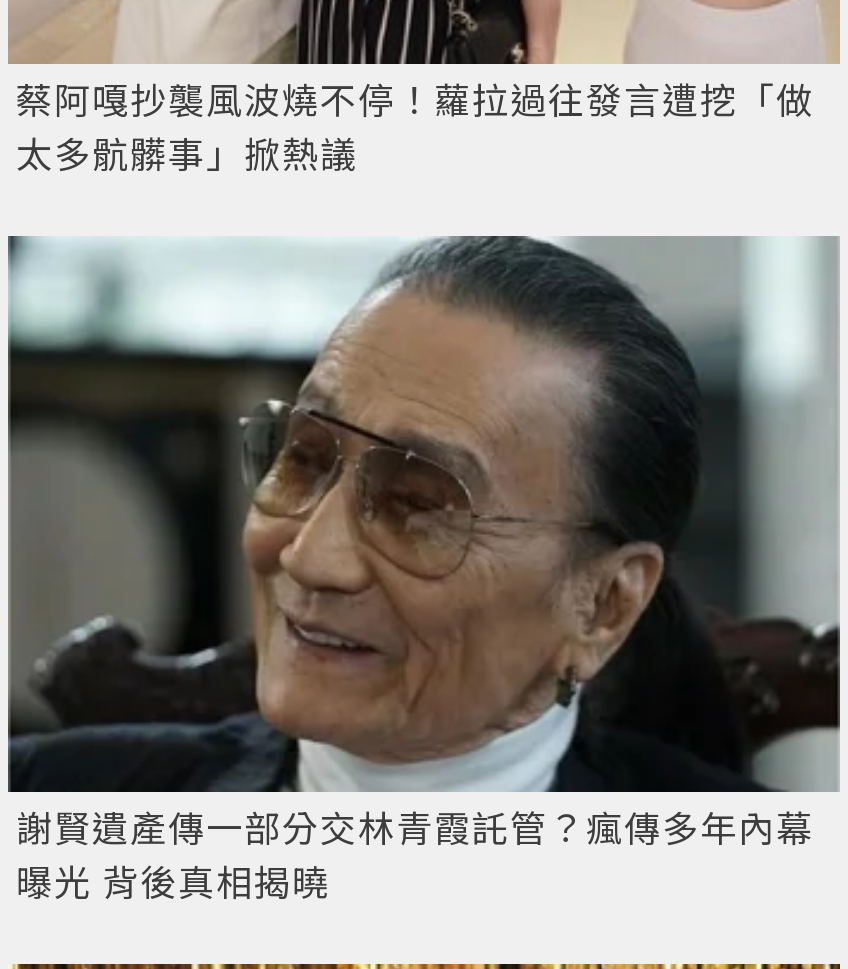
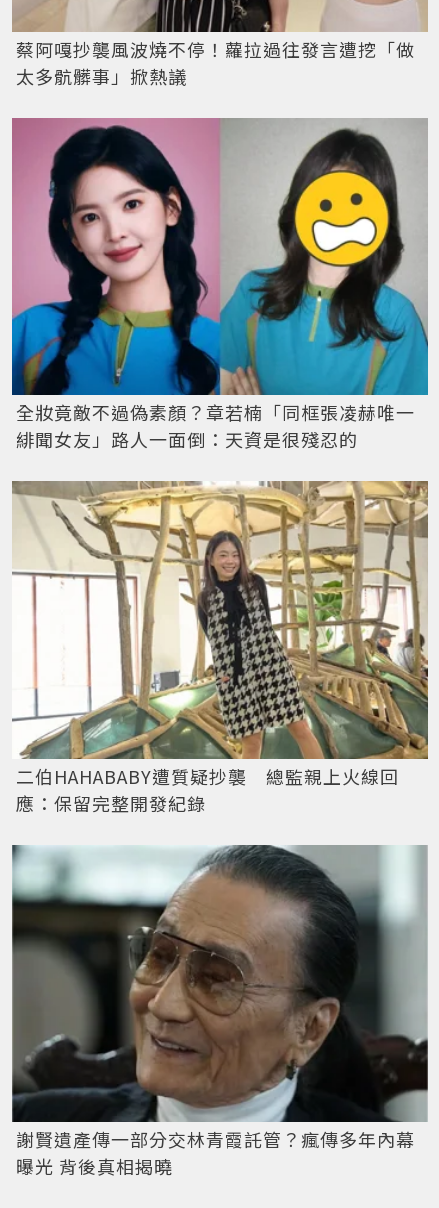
none -> [11,117,429,452] [image] | 全妝竟敵不過偽素顏？章若楠「同框張凌赫唯一 | 緋聞女友」路人一面倒：天資是很殘忍的
none -> [13,481,428,816] [image] | 二伯HAHABABY遭質疑抄襲 總監親上火線回 | 應：保留完整開發紀錄

